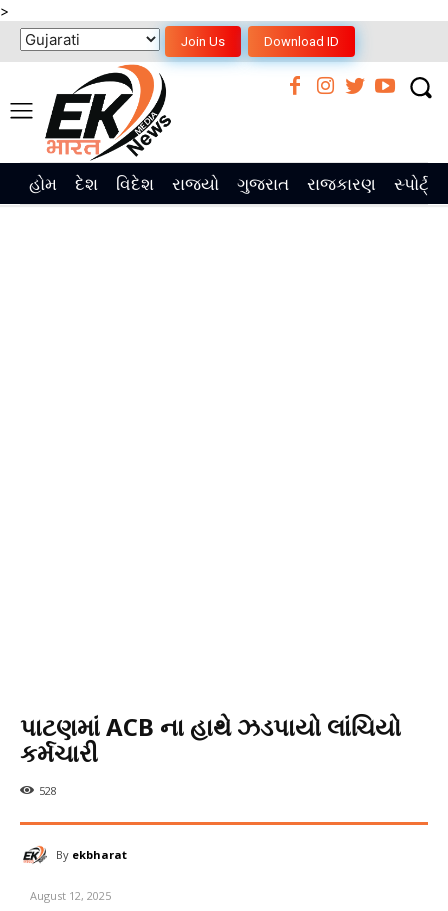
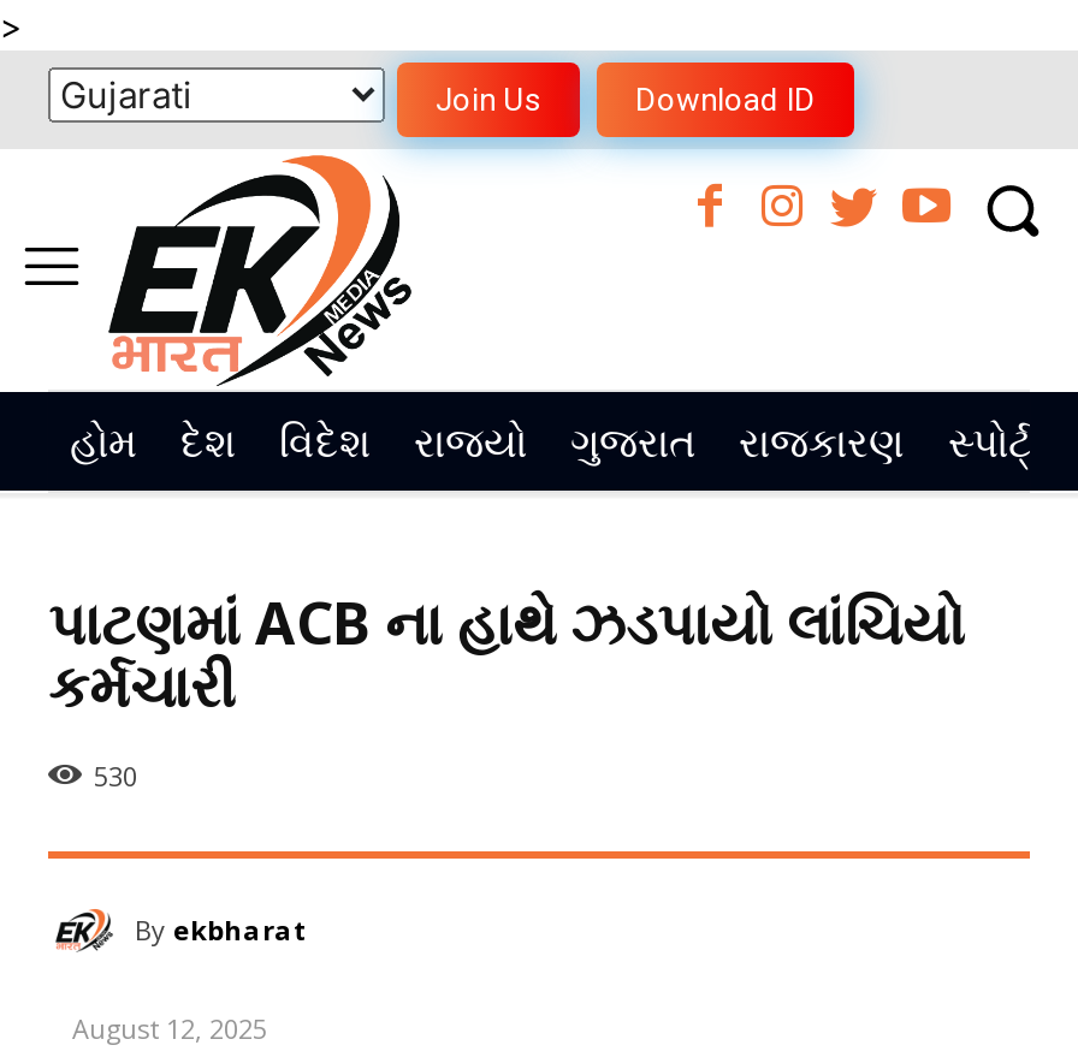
[39,783,57,798] 528 -> [94,757,137,793] 530

